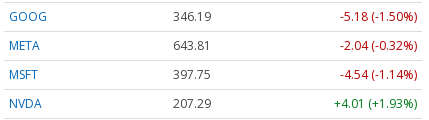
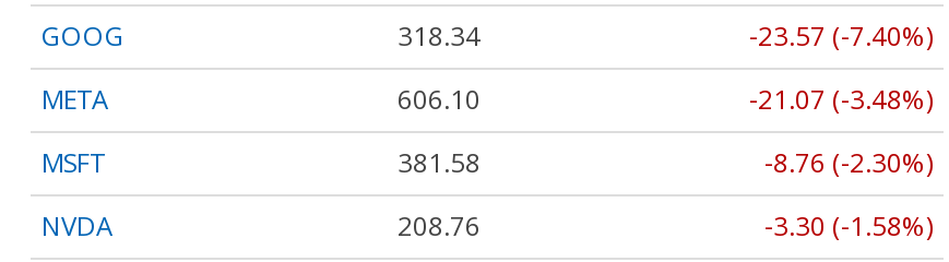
[173,8,211,25] 346.19 -> [398,17,481,54] 318.34
[340,8,417,25] -5.18 (-1.50%) -> [749,17,933,54] -23.57 (-7.40%)
[173,37,211,54] 643.81 -> [398,81,481,118] 606.10
[340,37,417,54] -2.04 (-0.32%) -> [749,81,933,118] -21.07 (-3.48%)
[173,66,211,83] 397.75 -> [398,144,481,181] 381.58
[340,66,417,83] -4.54 (-1.14%) -> [764,144,933,181] -8.76 (-2.30%)
[173,95,211,112] 207.29 -> [398,207,481,244] 208.76
[334,95,417,112] +4.01 (+1.93%) -> [764,207,933,244] -3.30 (-1.58%)

